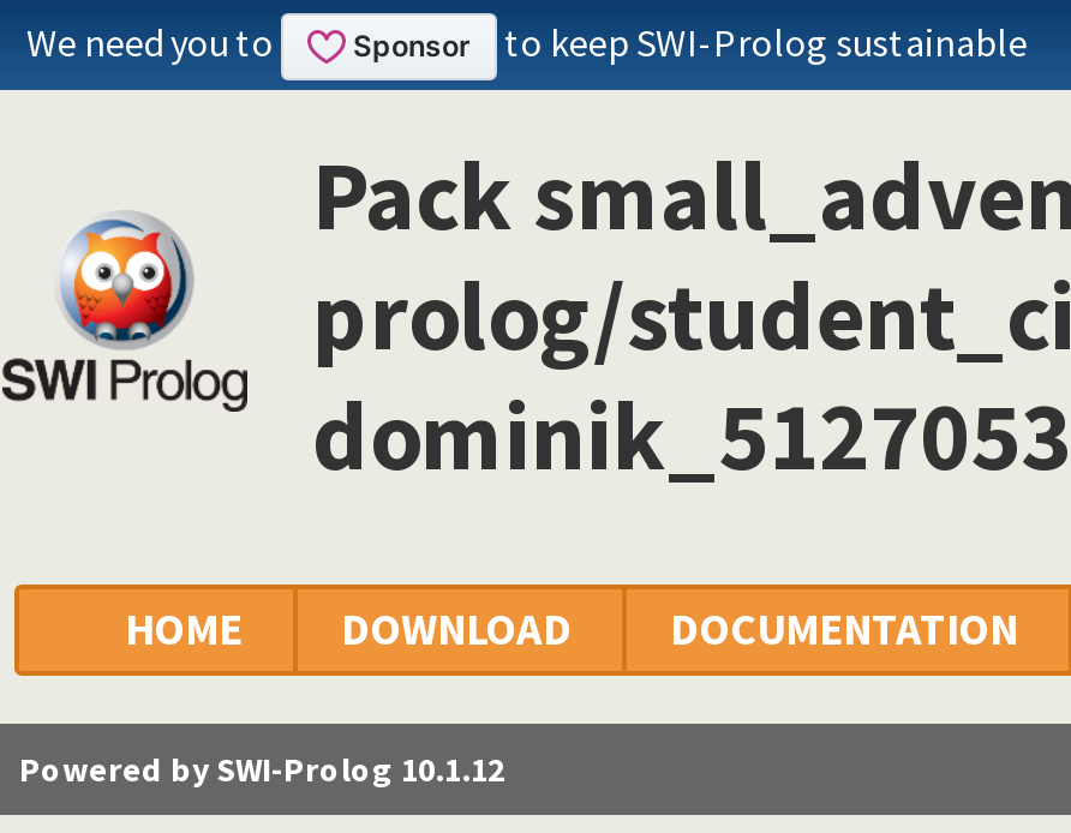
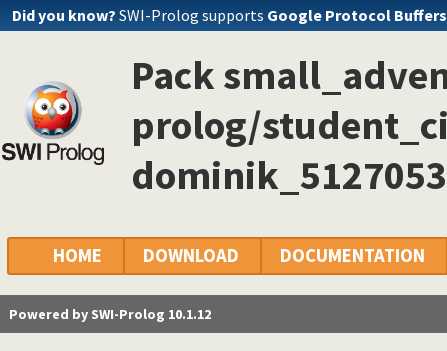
[26,18,1028,66] We need you to | to keep SWI-Prolog sustainable -> [12,5,447,25] Did you know? SWI-Prolog supports Google Protocol Buffers

